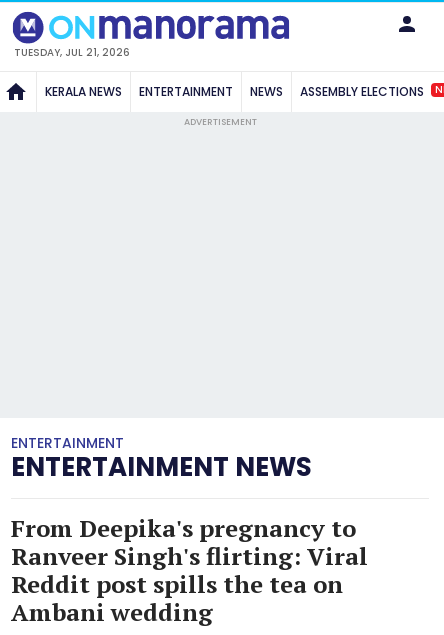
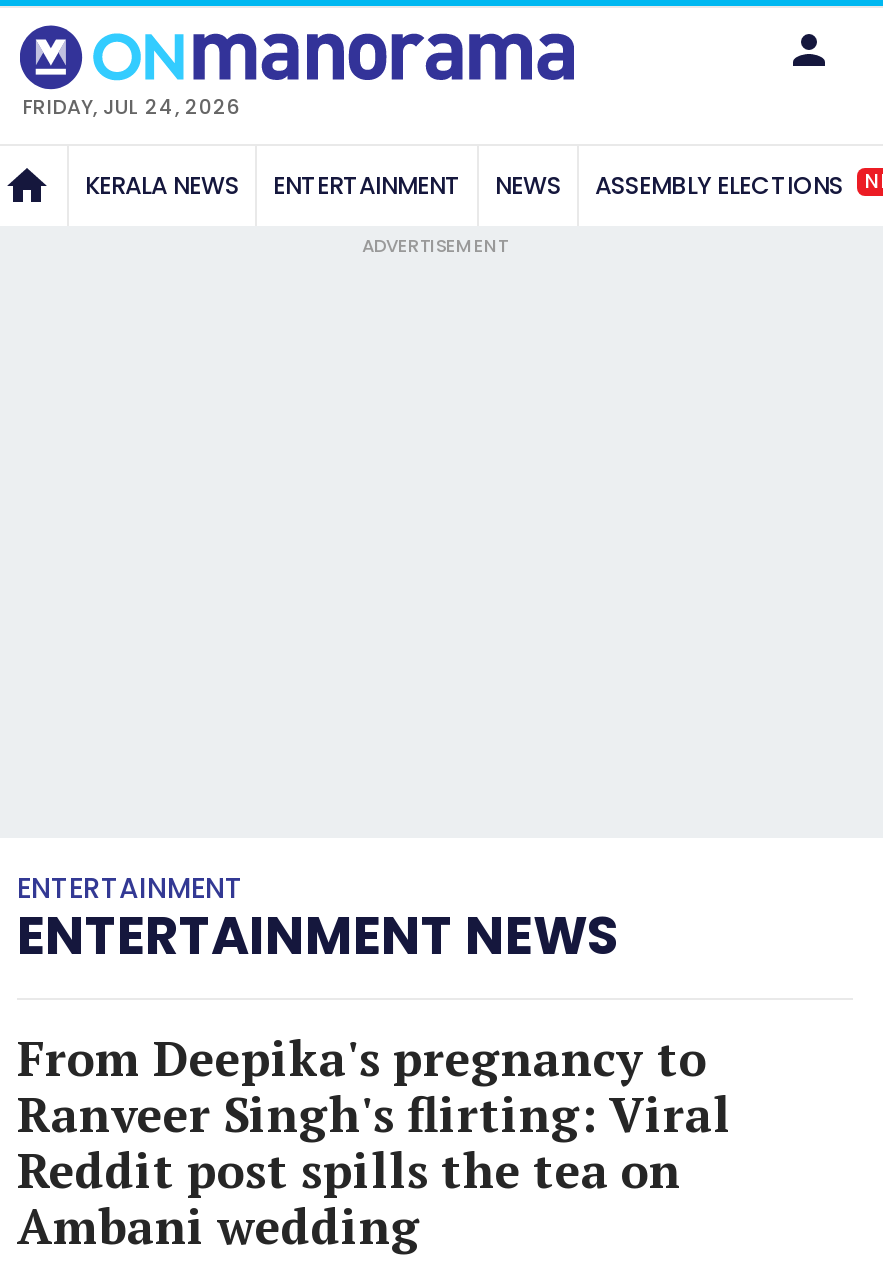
[14,45,130,60] TUESDAY, JUL 21, 2026 -> [23,91,241,121] FRIDAY, JUL 24, 2026

